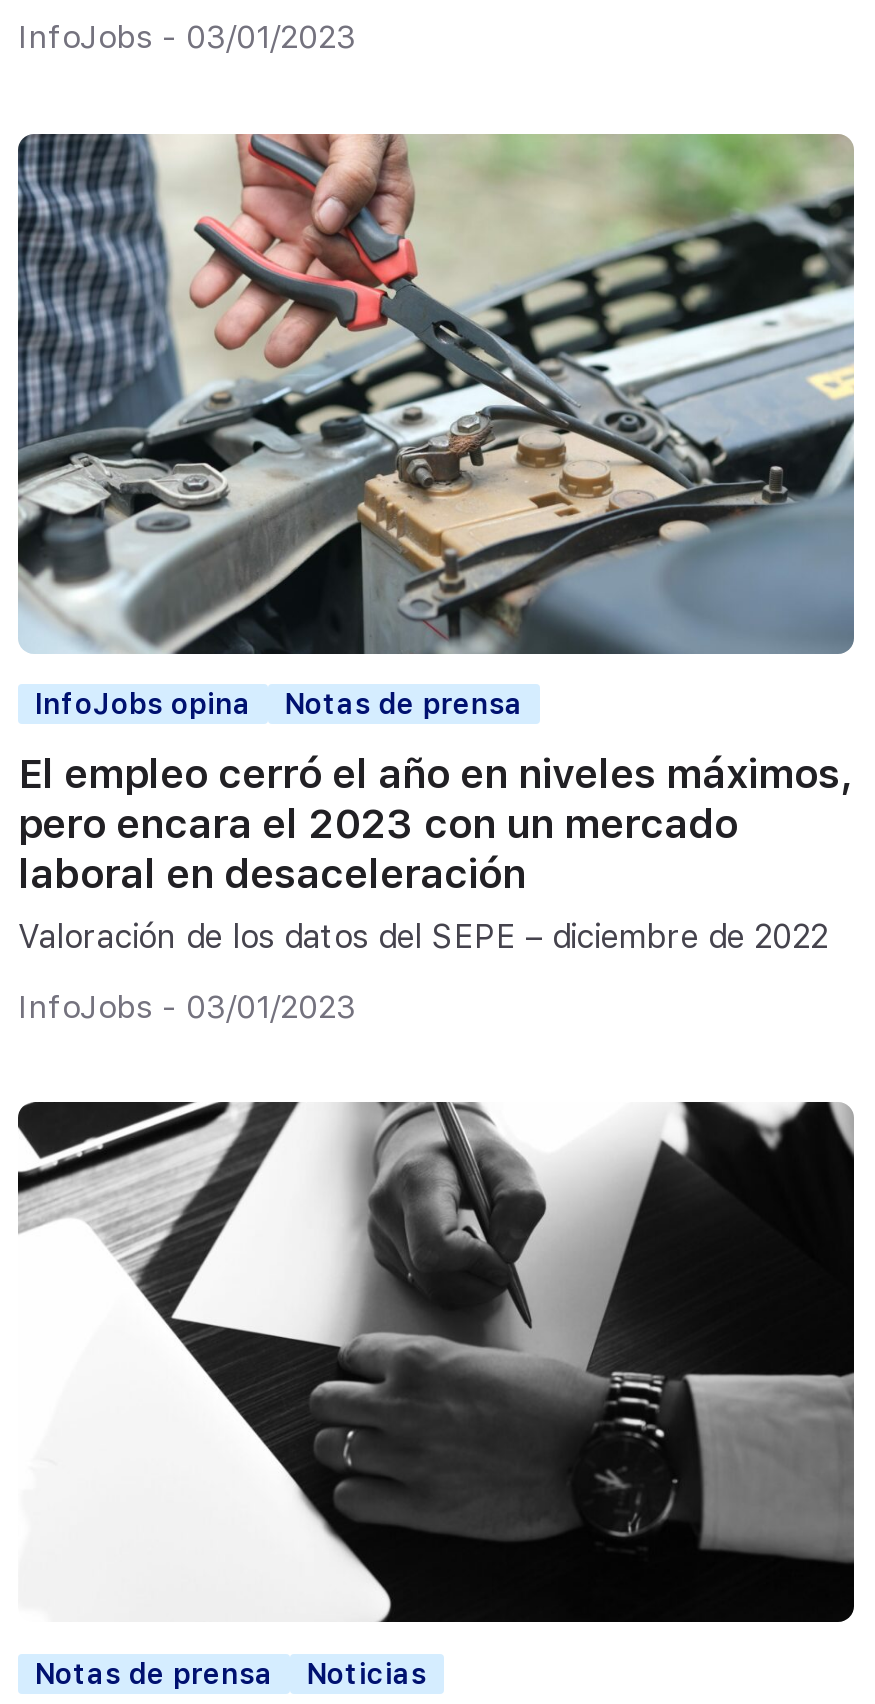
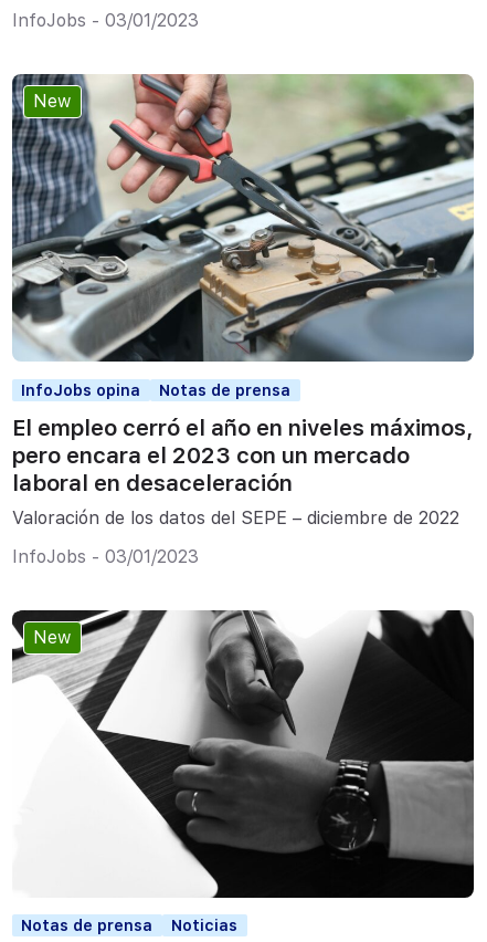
none -> [34,91,71,112] New
none -> [34,626,71,647] New

